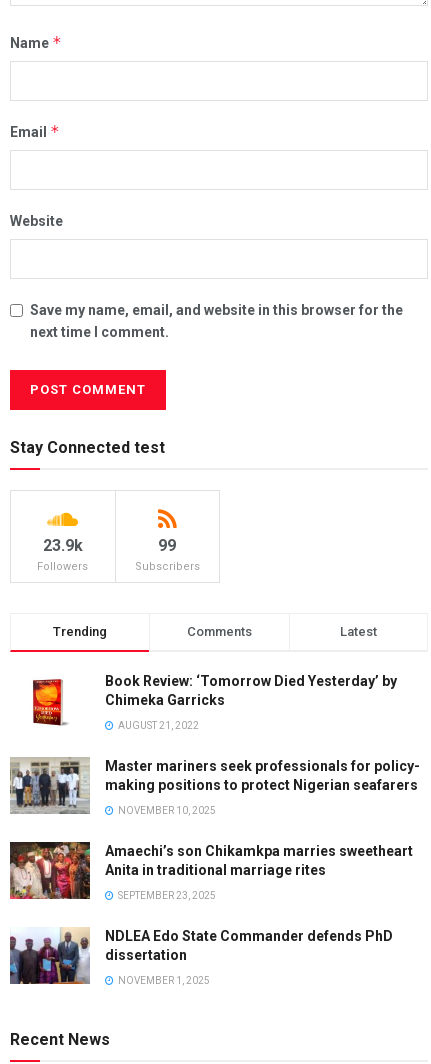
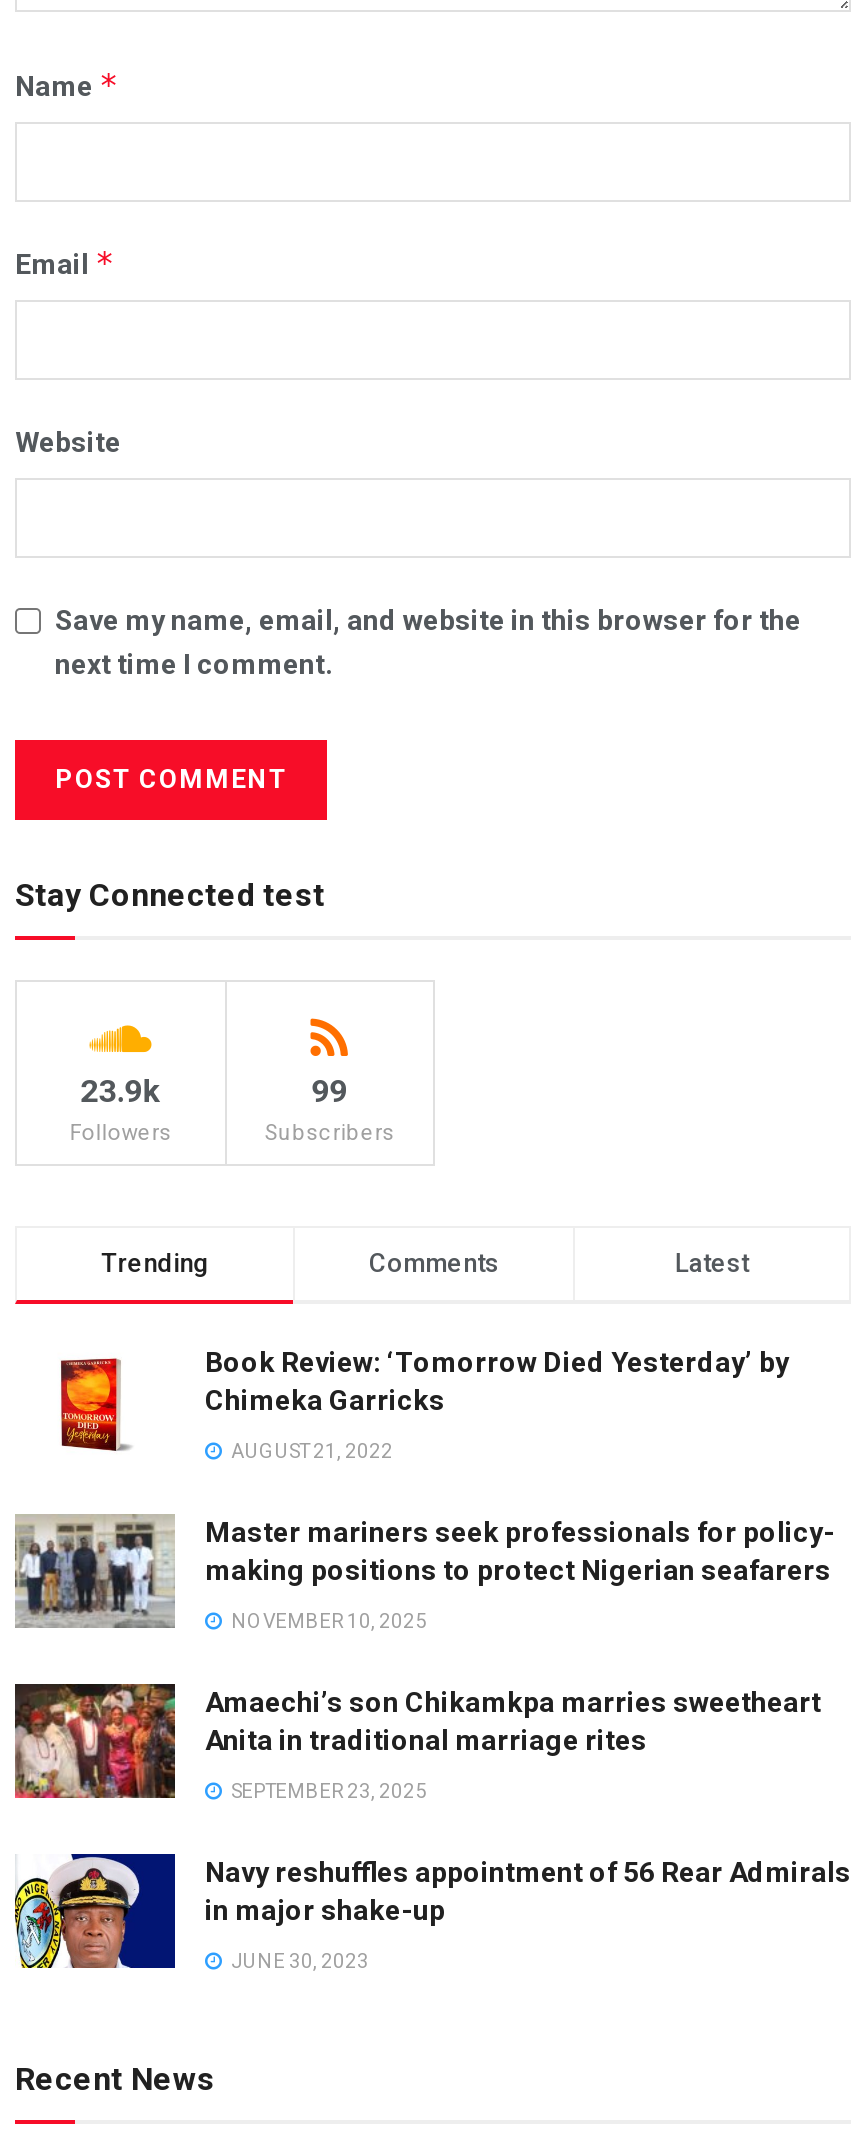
[9,927,393,985] [image] | NDLEA Edo State Commander defends PhD | dissertation -> [13,1852,851,1970] [image] | Navy reshuffles appointment of 56 Rear Admirals | in major shake-up
[116,975,210,986] NOVEMBER 1, 2025 -> [227,1950,369,1972] JUNE 30, 2023

